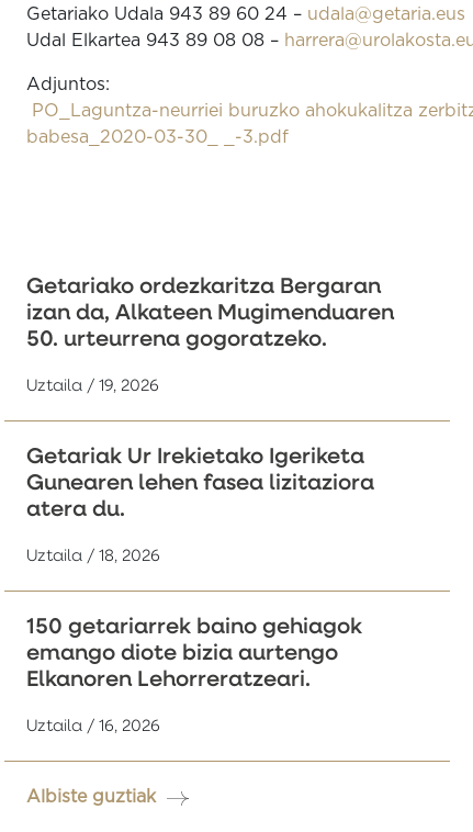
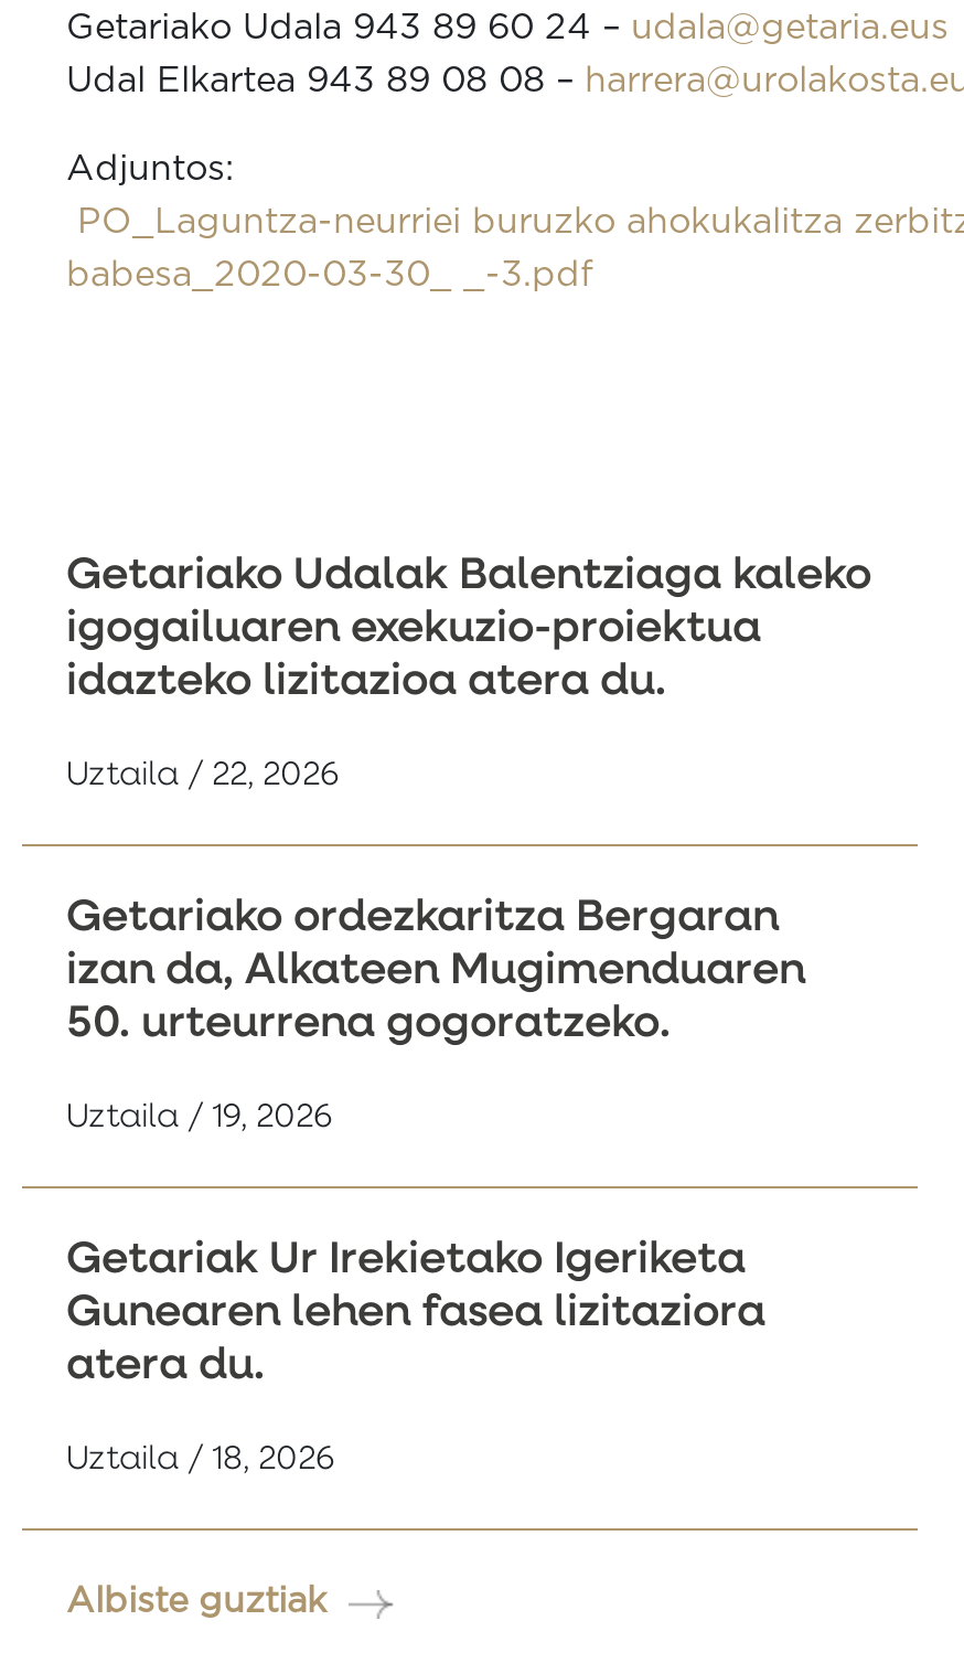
none -> [66,554,871,792] Getariako Udalak Balentziaga kaleko | igogailuaren exekuzio-proiektua | idazteko lizitazioa atera du. | Uztaila / 22, 2026
moved [26,276,394,565] -> [66,896,805,1476]: Getariako ordezkaritza Bergaran | izan da, Alkateen Mugimenduaren | 50. urteurrena gogoratzeko. | Uztaila / 19, 2026 | Getariak Ur Irekietako Igeriketa | Gunearen lehen fasea lizitaziora | atera du. | Uztaila / 18, 2026
[26,616,362,735] 150 getariarrek baino gehiagok | emango diote bizia aurtengo | Elkanoren Lehorreratzeari. | Uztaila / 16, 2026 -> none

